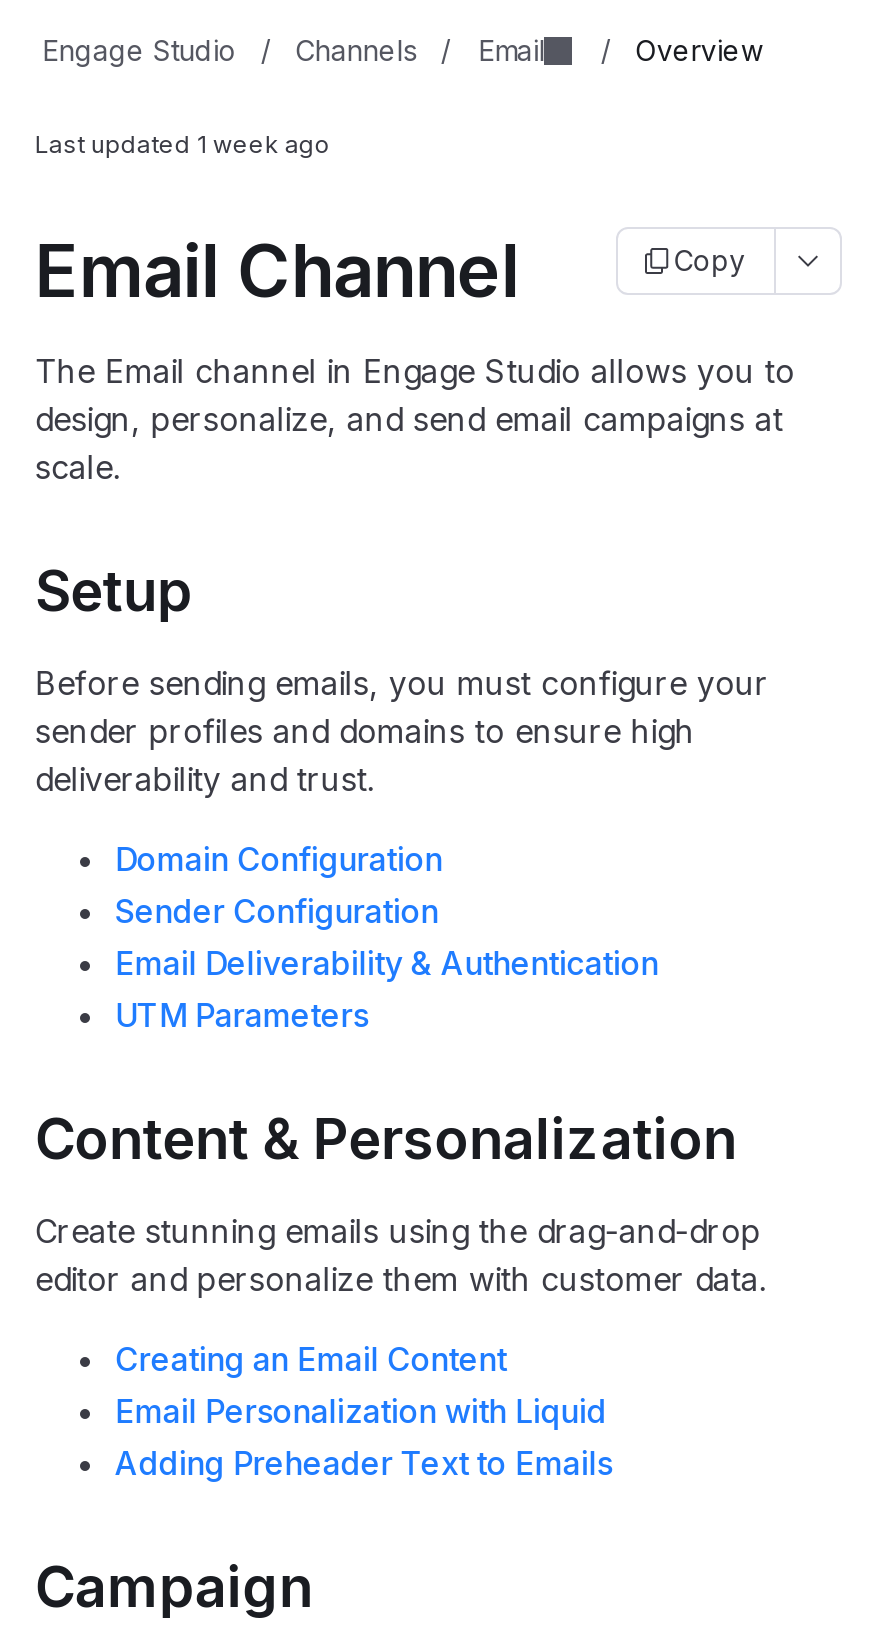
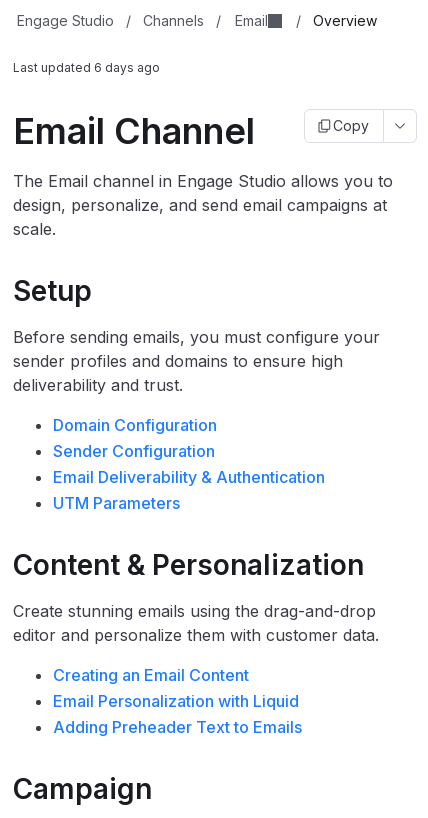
[35,129,331,159] Last updated 1 week ago -> [13,60,160,75] Last updated 6 days ago

